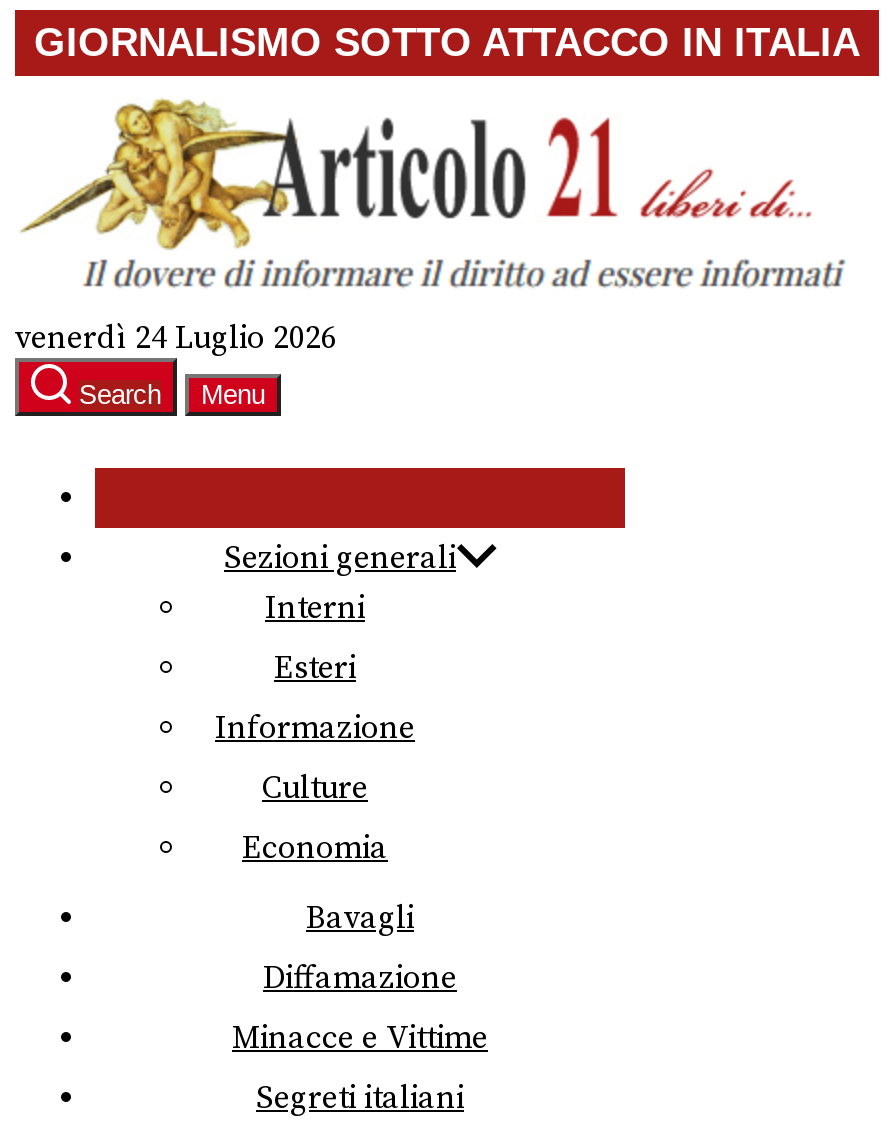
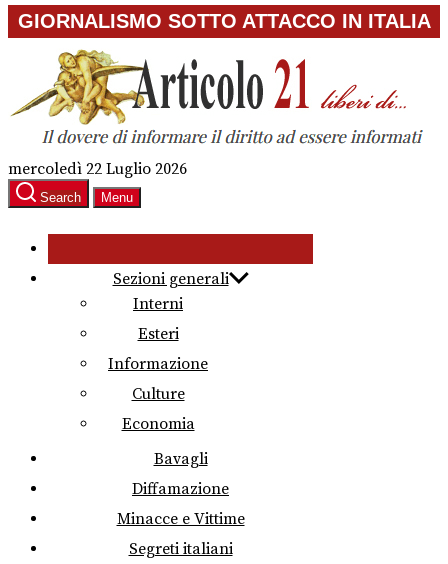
[15,318,337,358] venerdì 24 Luglio 2026 -> [8,159,187,179] mercoledì 22 Luglio 2026

